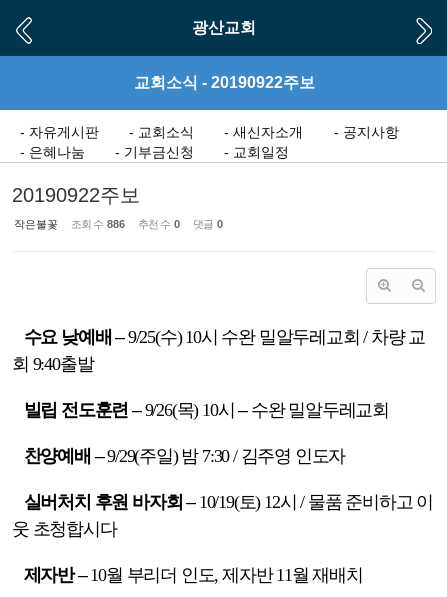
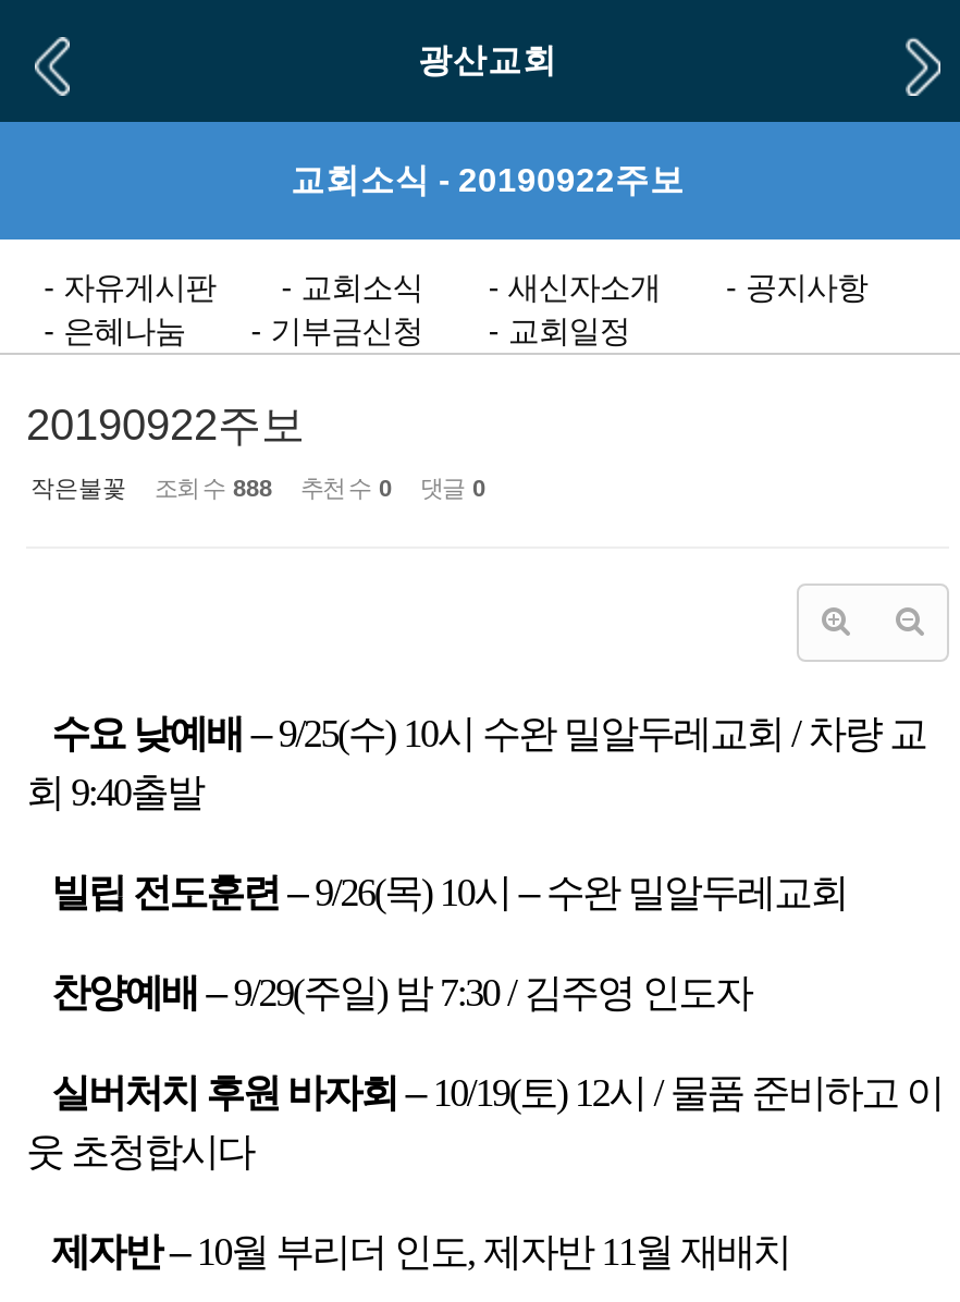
[14,218,223,230] 작은불꽃 조회 수 886 추천 수 0 댓글 0 -> [30,475,485,501] 작은불꽃 조회 수 888 추천 수 0 댓글 0

